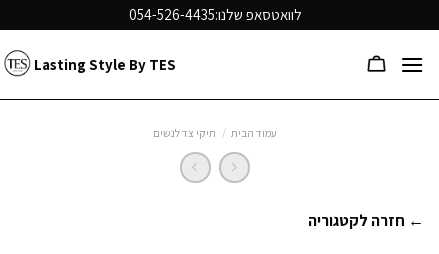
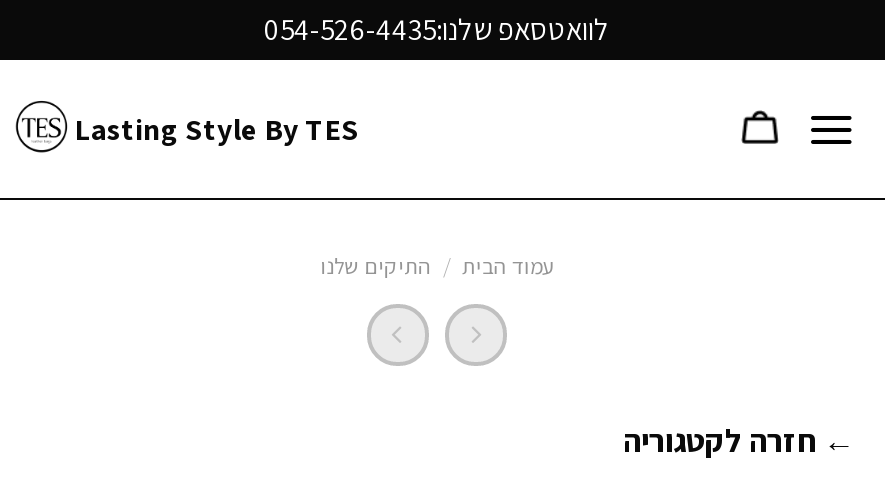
[153,126,277,140] עמוד הבית / תיקי צד לנשים -> [320,252,554,280] עמוד הבית / התיקים שלנו

